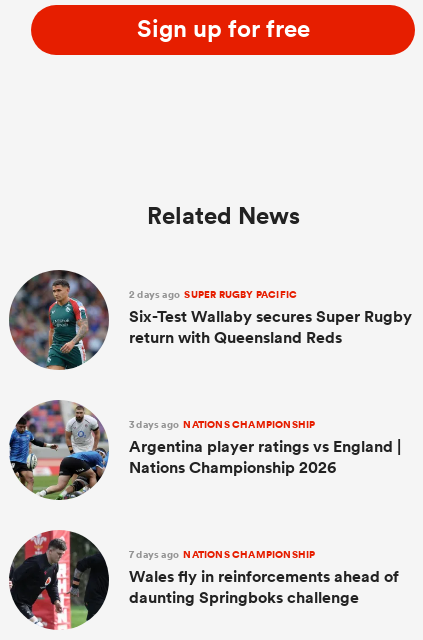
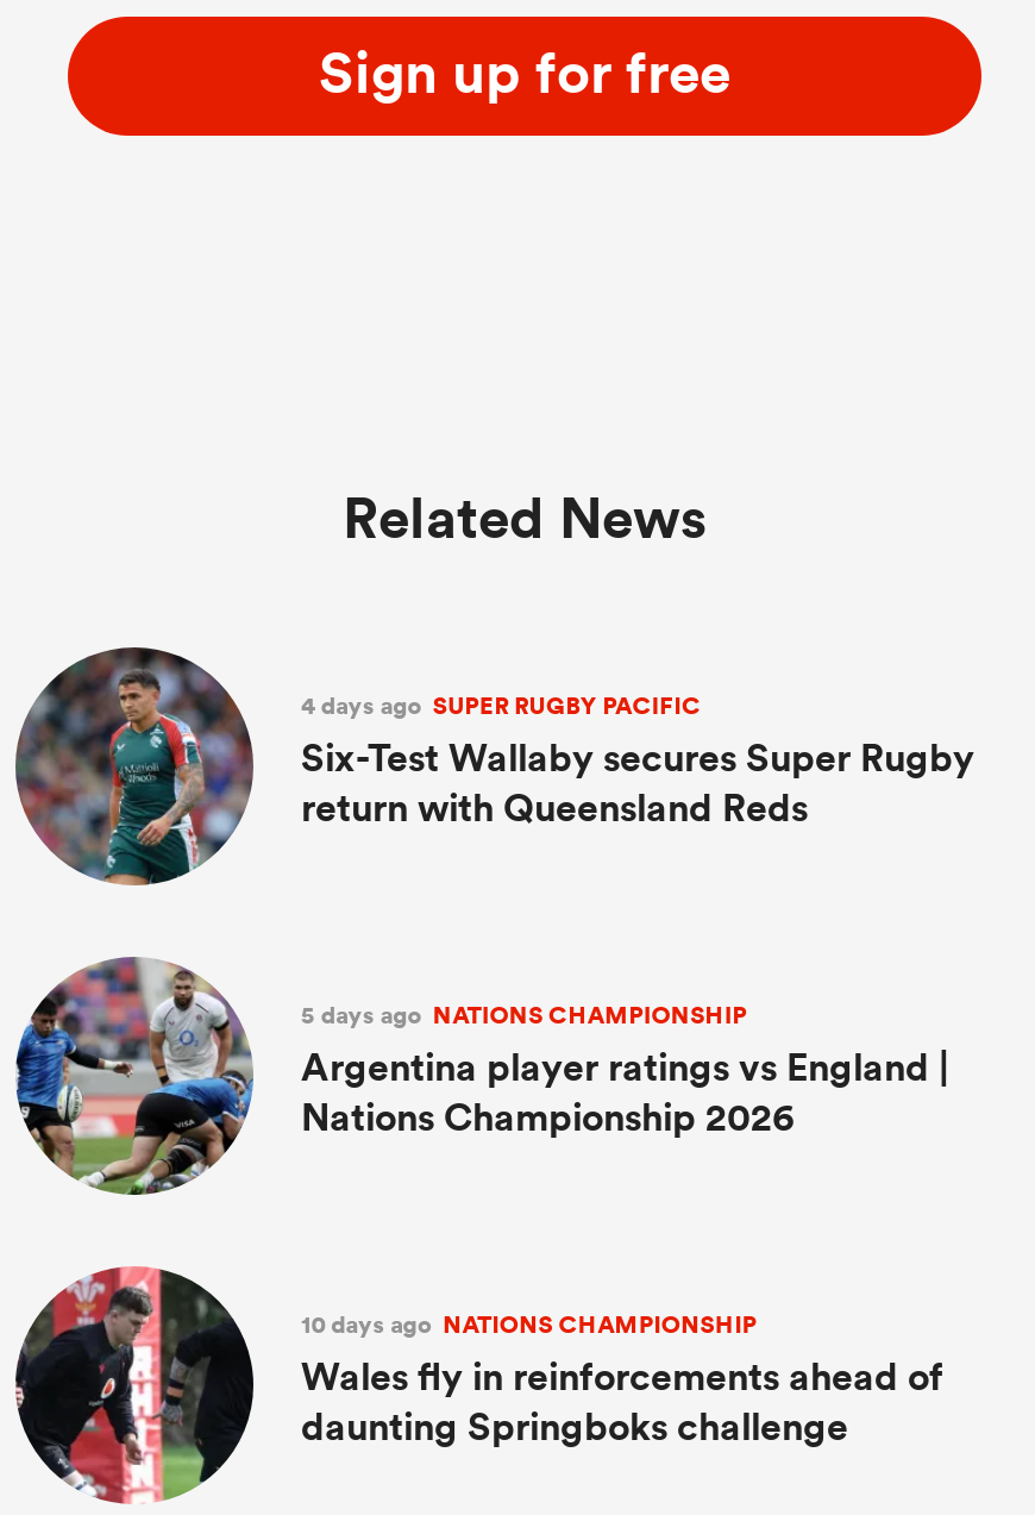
[129,286,297,301] 2 days ago SUPER RUGBY PACIFIC -> [301,687,701,722] 4 days ago SUPER RUGBY PACIFIC
[129,416,315,431] 3 days ago NATIONS CHAMPIONSHIP -> [301,996,747,1032] 5 days ago NATIONS CHAMPIONSHIP
[129,546,315,561] 7 days ago NATIONS CHAMPIONSHIP -> [301,1306,757,1341] 10 days ago NATIONS CHAMPIONSHIP

